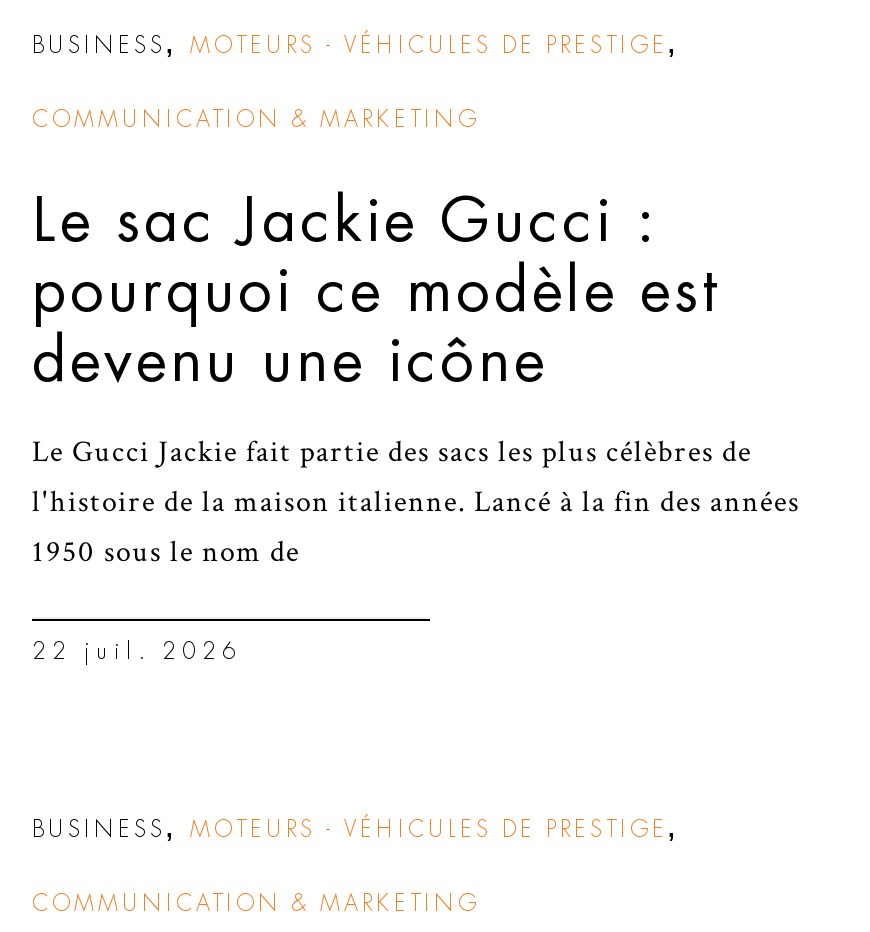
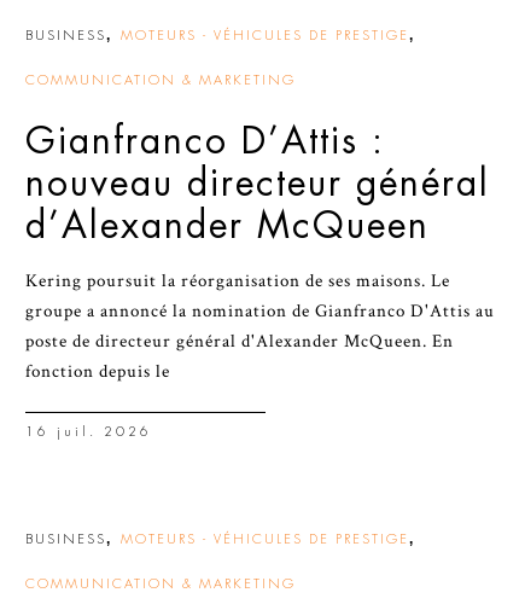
[32,190,720,390] Le sac Jackie Gucci : | pourquoi ce modèle est | devenu une icône -> [25,123,490,243] Gianfranco D’Attis : | nouveau directeur général | d’Alexander McQueen
[32,432,800,570] Le Gucci Jackie fait partie des sacs les plus célèbres de | l'histoire de la maison italienne. Lancé à la fin des années | 1950 sous le nom de -> [25,269,495,382] Kering poursuit la réorganisation de ses maisons. Le | groupe a annoncé la nomination de Gianfranco D'Attis au | poste de directeur général d'Alexander McQueen. En | fonction depuis le
[32,640,242,662] 22 juil. 2026 -> [25,425,152,438] 16 juil. 2026

